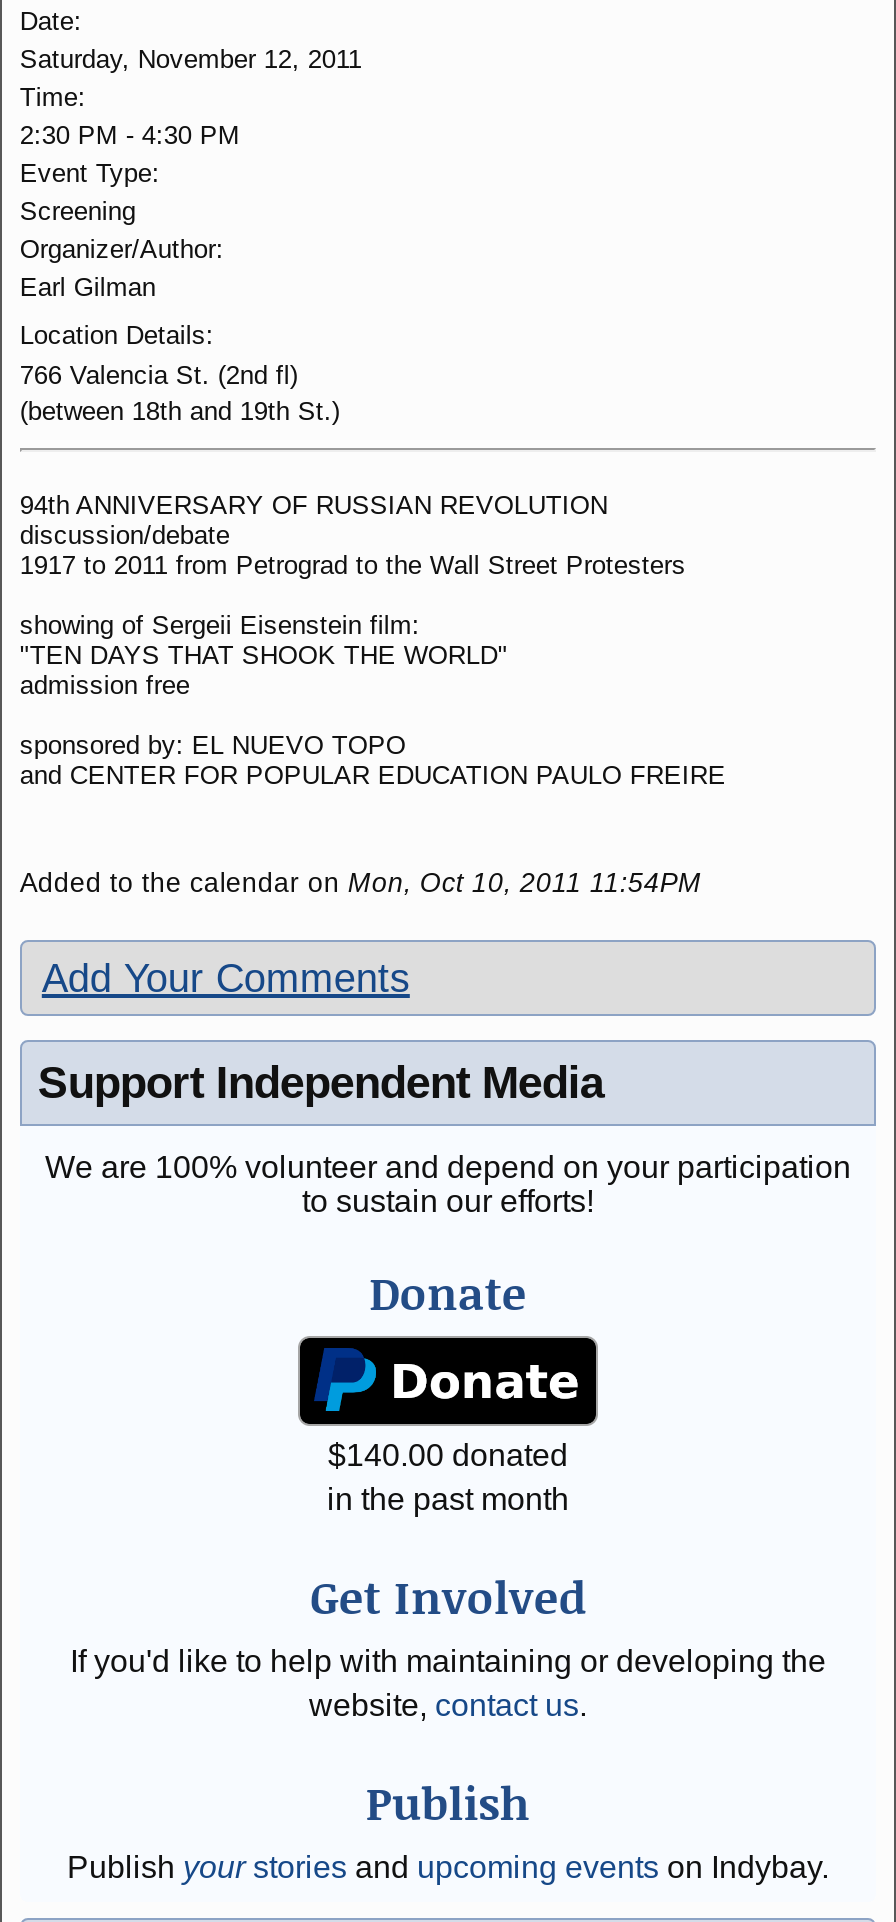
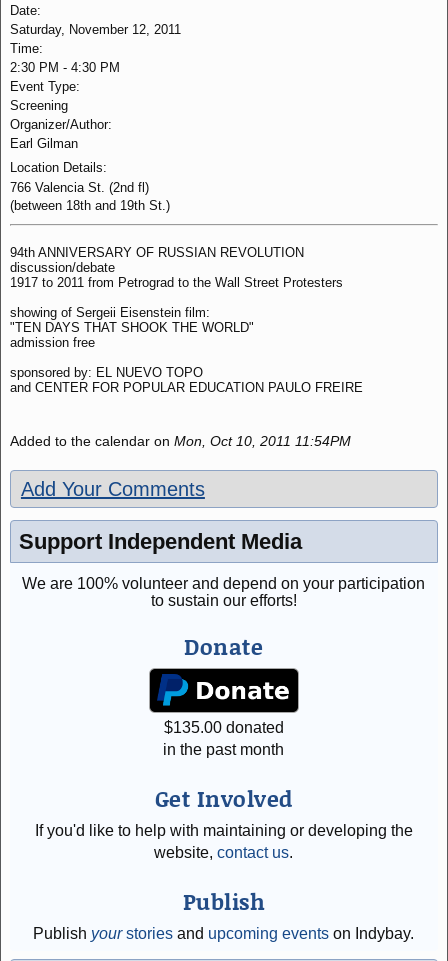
[328,1437,568,1471] $140.00 donated -> [164,719,284,736] $135.00 donated

